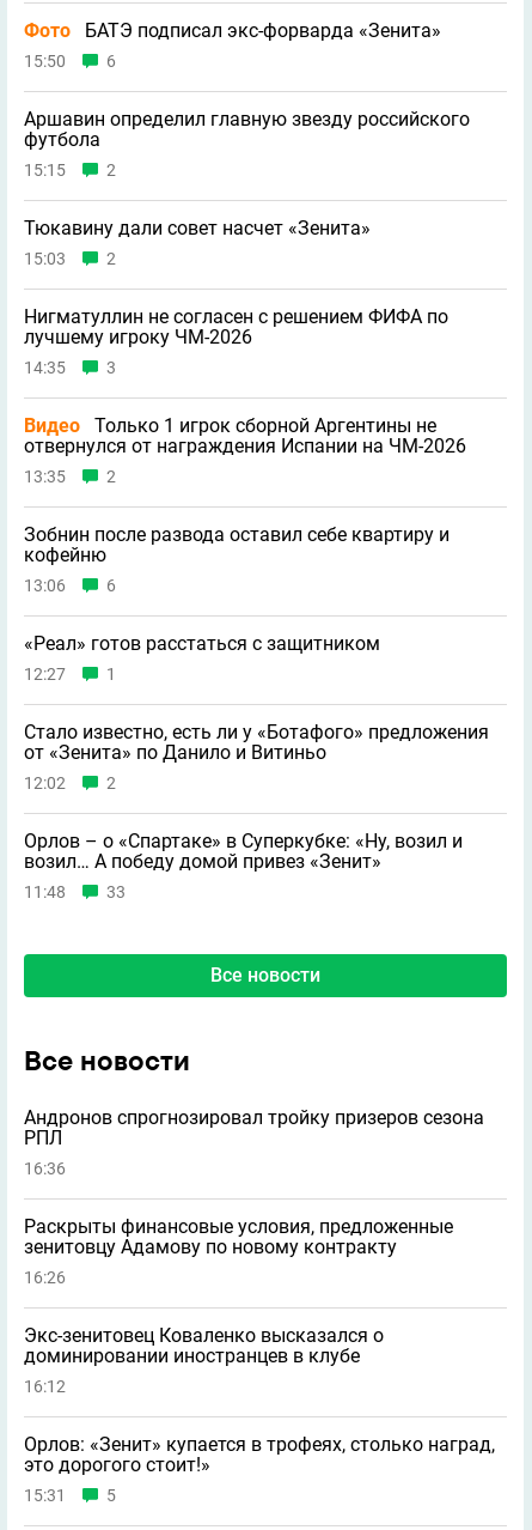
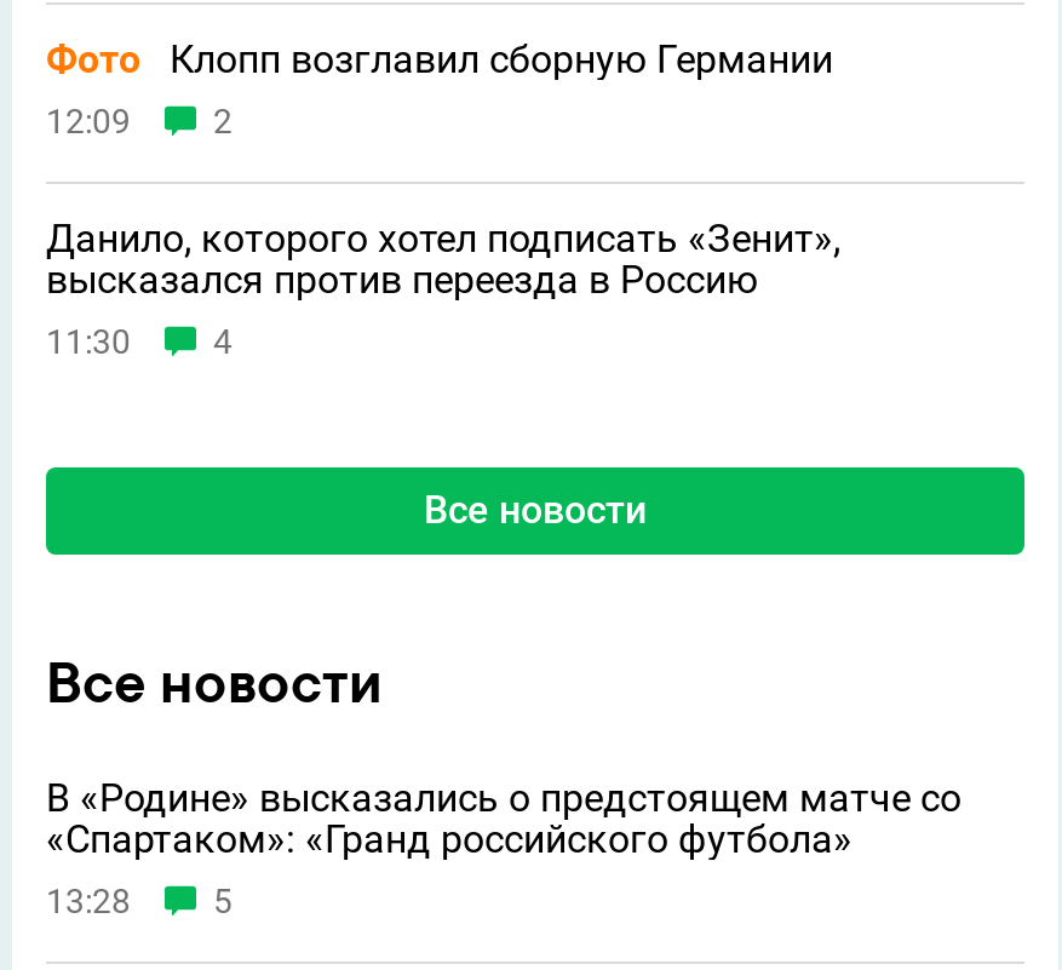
[24,19,470,180] БАТЭ подписал экс-форварда «Зенита» | 15:50 | 6 | Аршавин определил главную звезду российского | футбола | 15:15 -> [46,36,833,140] Клопп возглавил сборную Германии | 12:09
[24,217,489,901] Тюкавину дали совет насчет «Зенита» | 15:03 | 2 | Нигматуллин не согласен с решением ФИФА по | лучшему игроку ЧМ-2026 | 14:35 | 3 | Видео | Только 1 игрок сборной Аргентины не | отвернулся от награждения Испании на ЧМ-2026 | 13:35 | 2 | Зобнин после развода оставил себе квартиру и | кофейню | 13:06 | 6 | «Реал» готов расстаться с защитником | 12:27 | 1 | Стало известно, есть ли у «Ботафого» предложения | от «Зенита» по Данило и Витиньо | 12:02 | 2 | Орлов – о «Спартаке» в Суперкубке: «Ну, возил и | возил… А победу домой привез «Зенит» | 11:48 | 33 -> [46,216,840,361] Данило, которого хотел подписать «Зенит», | высказался против переезда в Россию | 11:30 | 4
[24,1106,495,1505] Андронов спрогнозировал тройку призеров сезона | РПЛ | 16:36 | Раскрыты финансовые условия, предложенные | зенитовцу Адамову по новому контракту | 16:26 | Экс-зенитовец Коваленко высказался о | доминировании иностранцев в клубе | 16:12 | Орлов: «Зенит» купается в трофеях, столько наград, | это дорогого стоит!» | 15:31 -> [46,775,961,920] В «Родине» высказались о предстоящем матче со | «Спартаком»: «Гранд российского футбола» | 13:28

